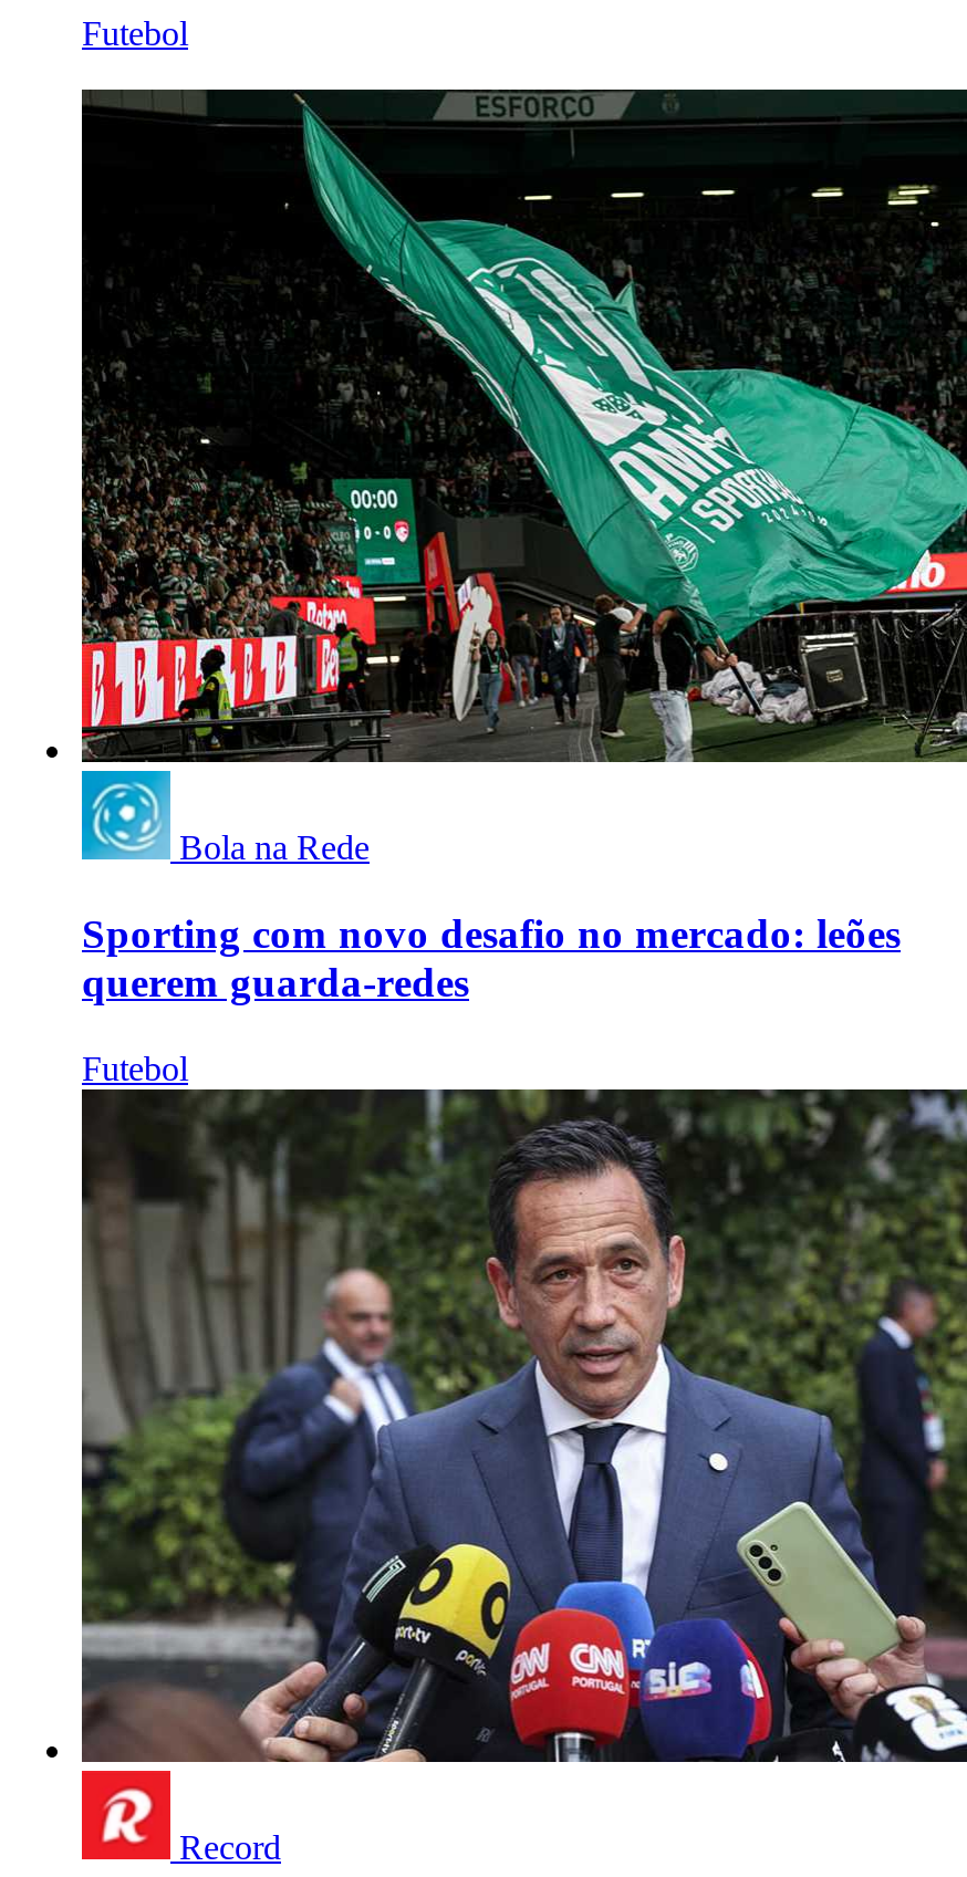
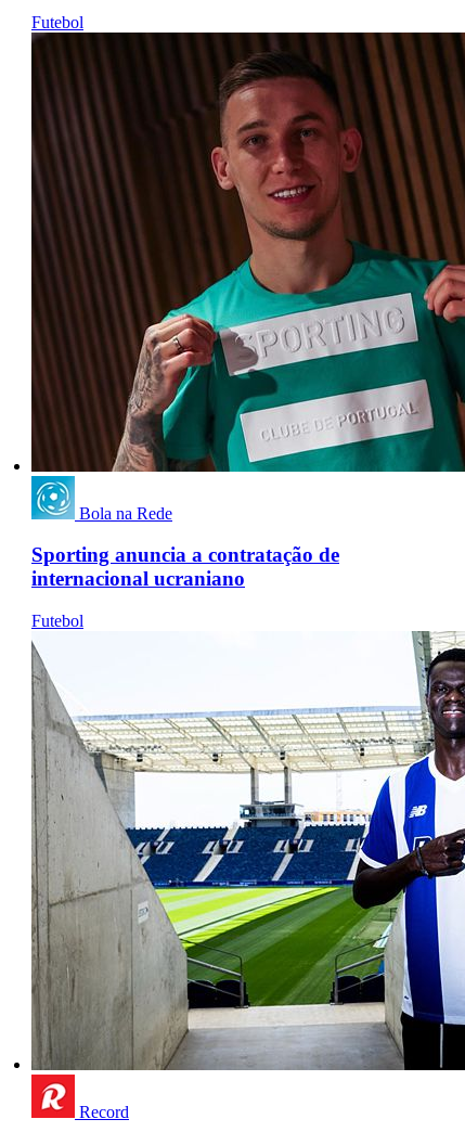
[80,55,960,774] [image] -> [30,31,462,473] [image]
[82,910,901,1005] Sporting com novo desafio no mercado: leões | querem guarda-redes -> [31,544,339,590] Sporting anuncia a contratação de | internacional ucraniano
[82,1086,960,1772] [image] -> [31,631,462,1071] [image]

